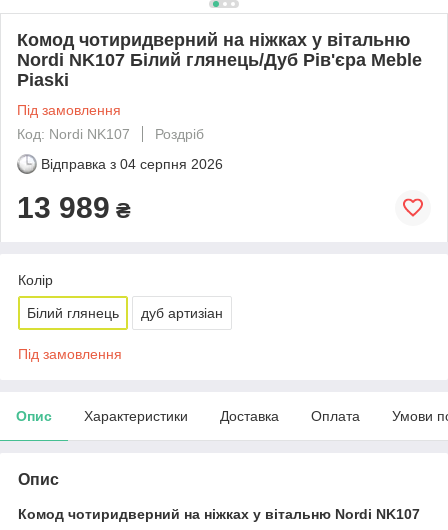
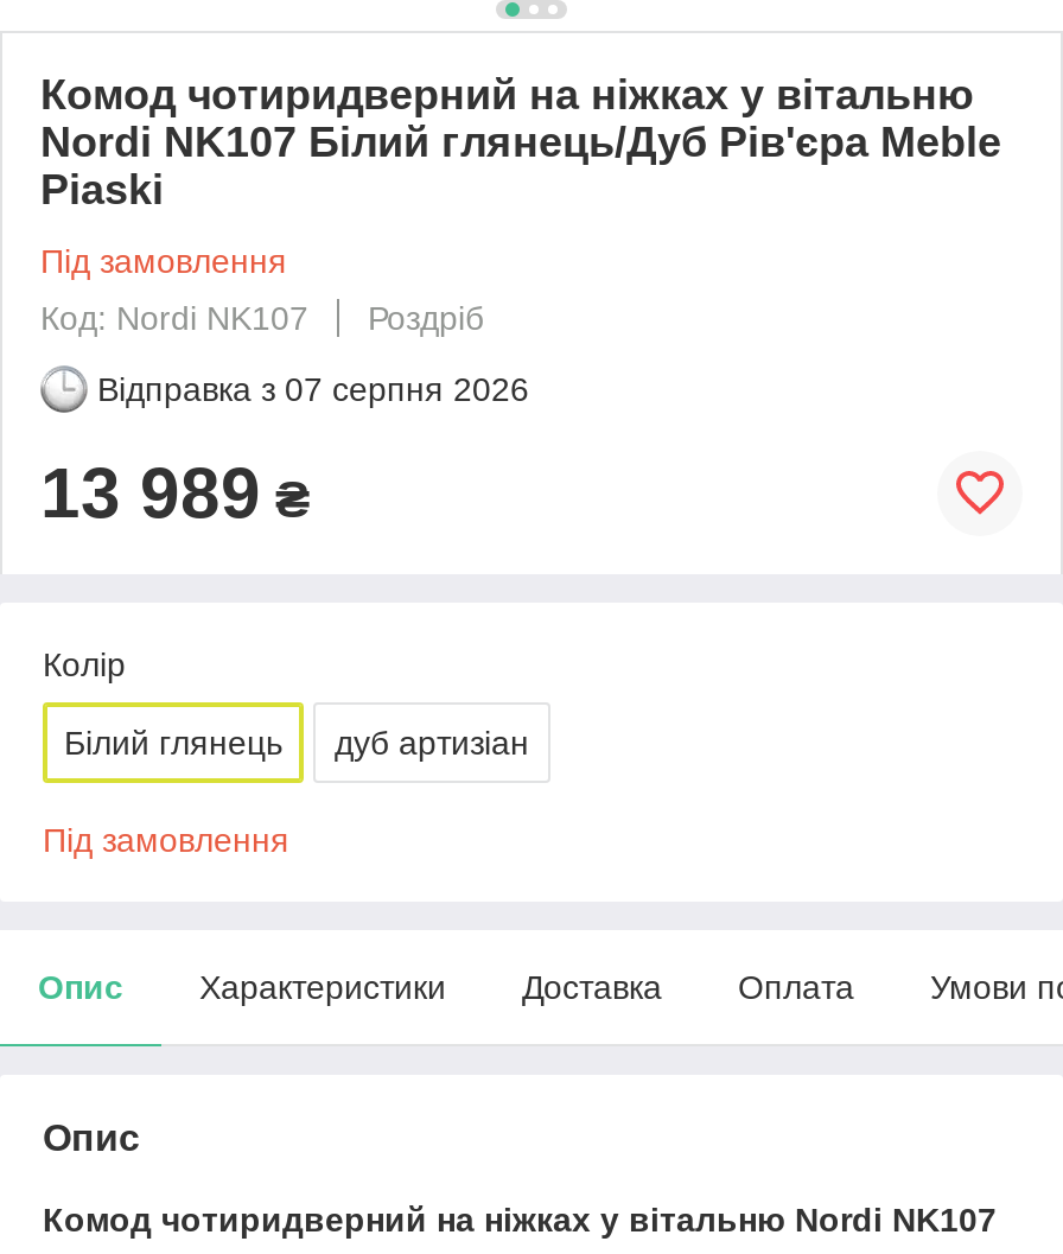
[41,156,223,172] Відправка з 04 серпня 2026 -> [97,370,529,408] Відправка з 07 серпня 2026

